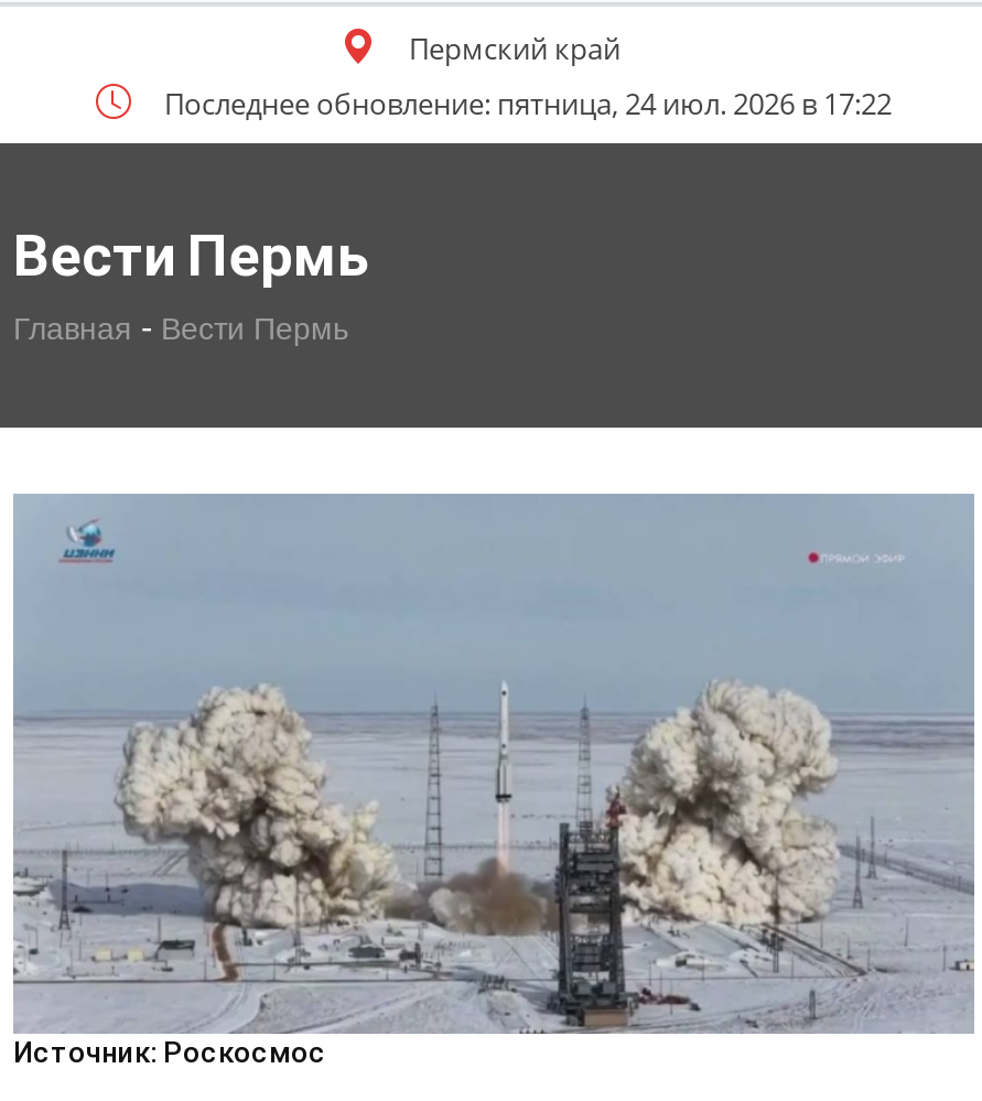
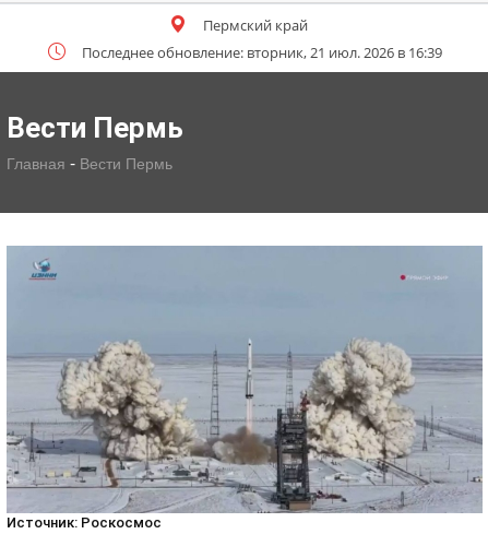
[164,84,892,123] Последнее обновление: пятница, 24 июл. 2026 в 17:22 -> [81,43,442,62] Последнее обновление: вторник, 21 июл. 2026 в 16:39

